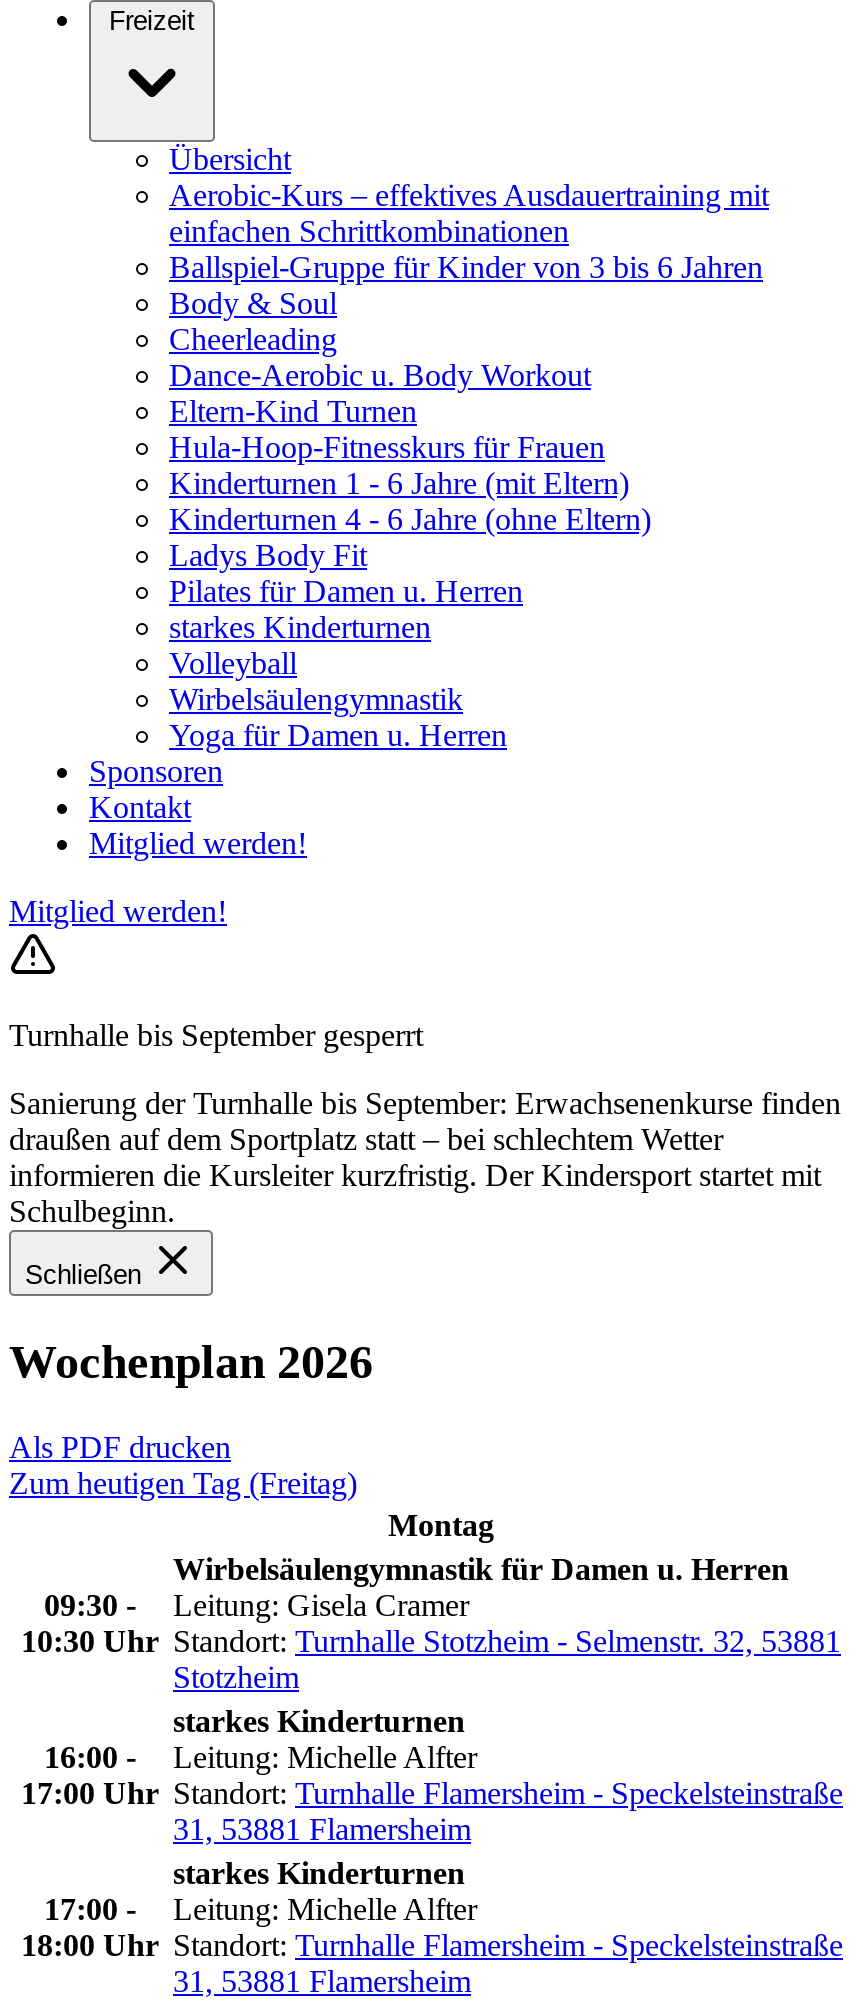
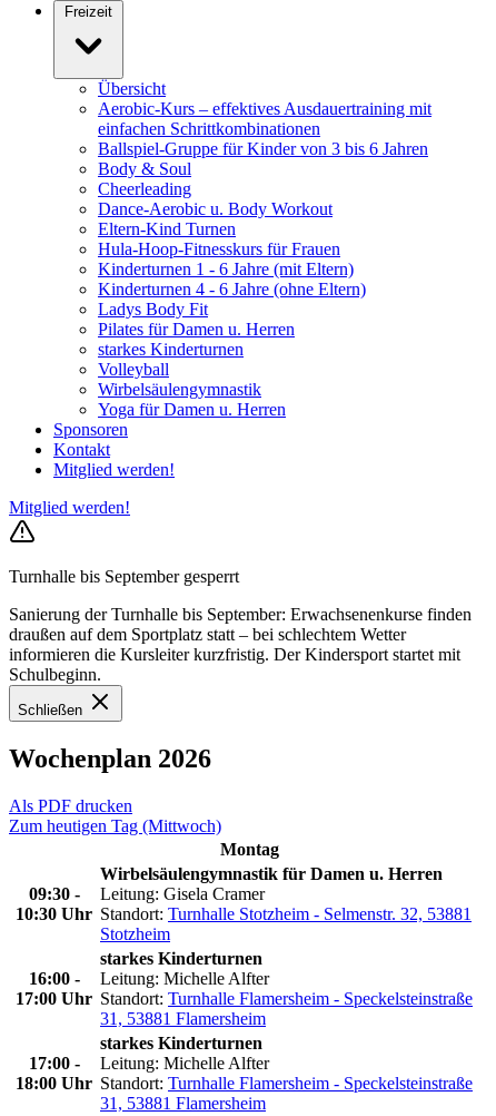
[9,1466,357,1500] Zum heutigen Tag (Freitag) -> [9,816,221,835] Zum heutigen Tag (Mittwoch)

